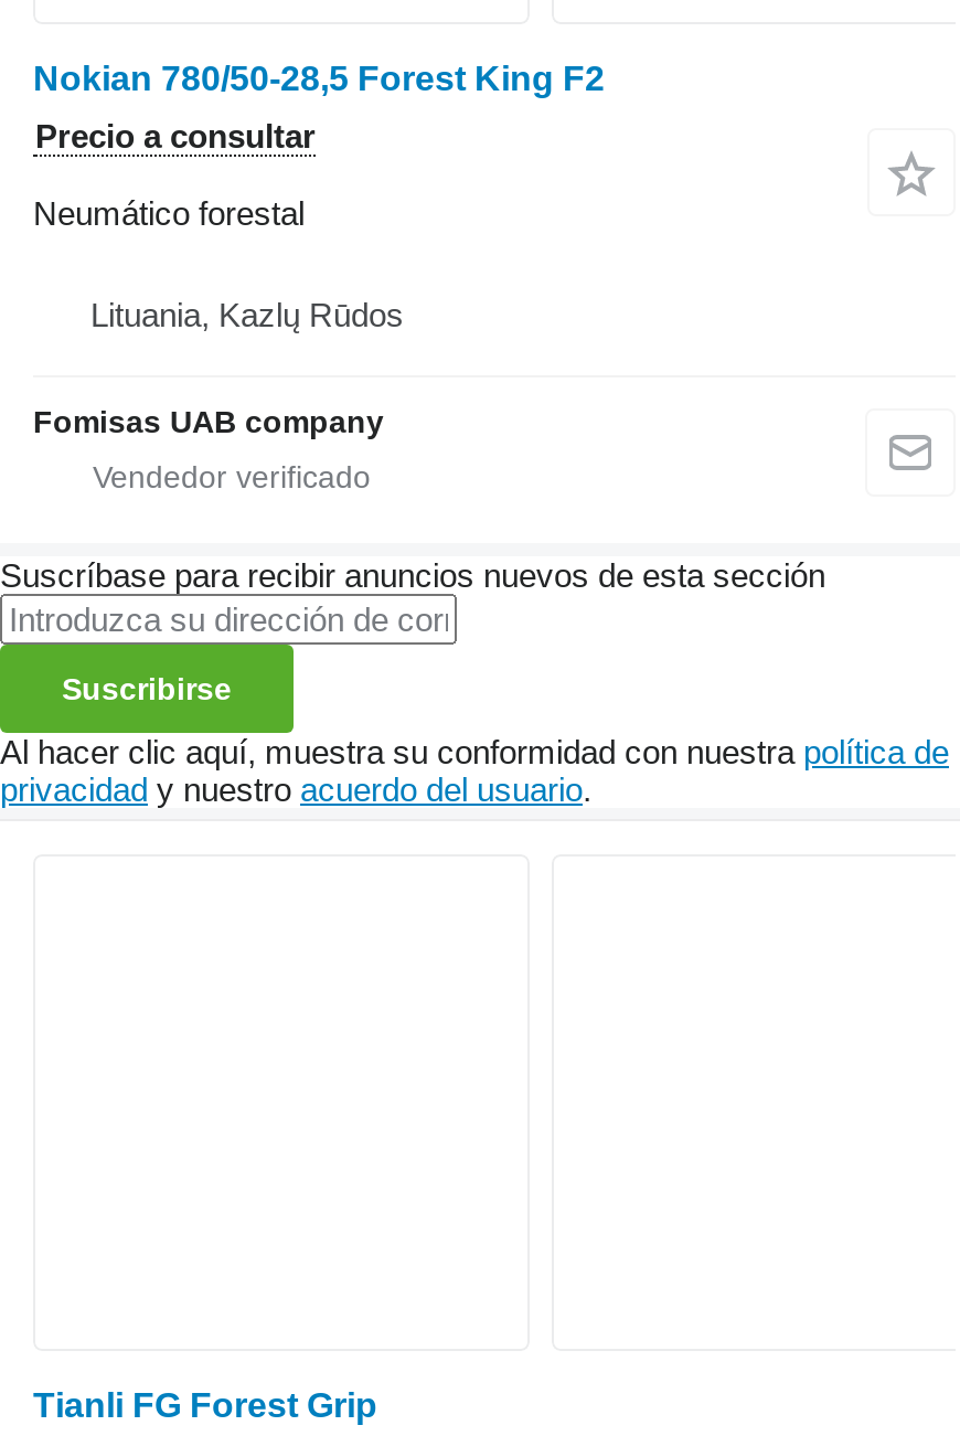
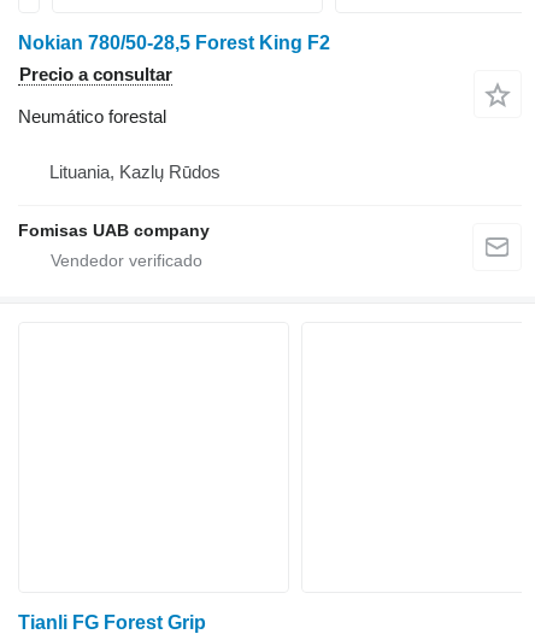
[0,556,949,808] Suscríbase para recibir anuncios nuevos de esta sección | Suscribirse | Al hacer clic aquí, muestra su conformidad con nuestra política de | privacidad y nuestro acuerdo del usuario. -> none

